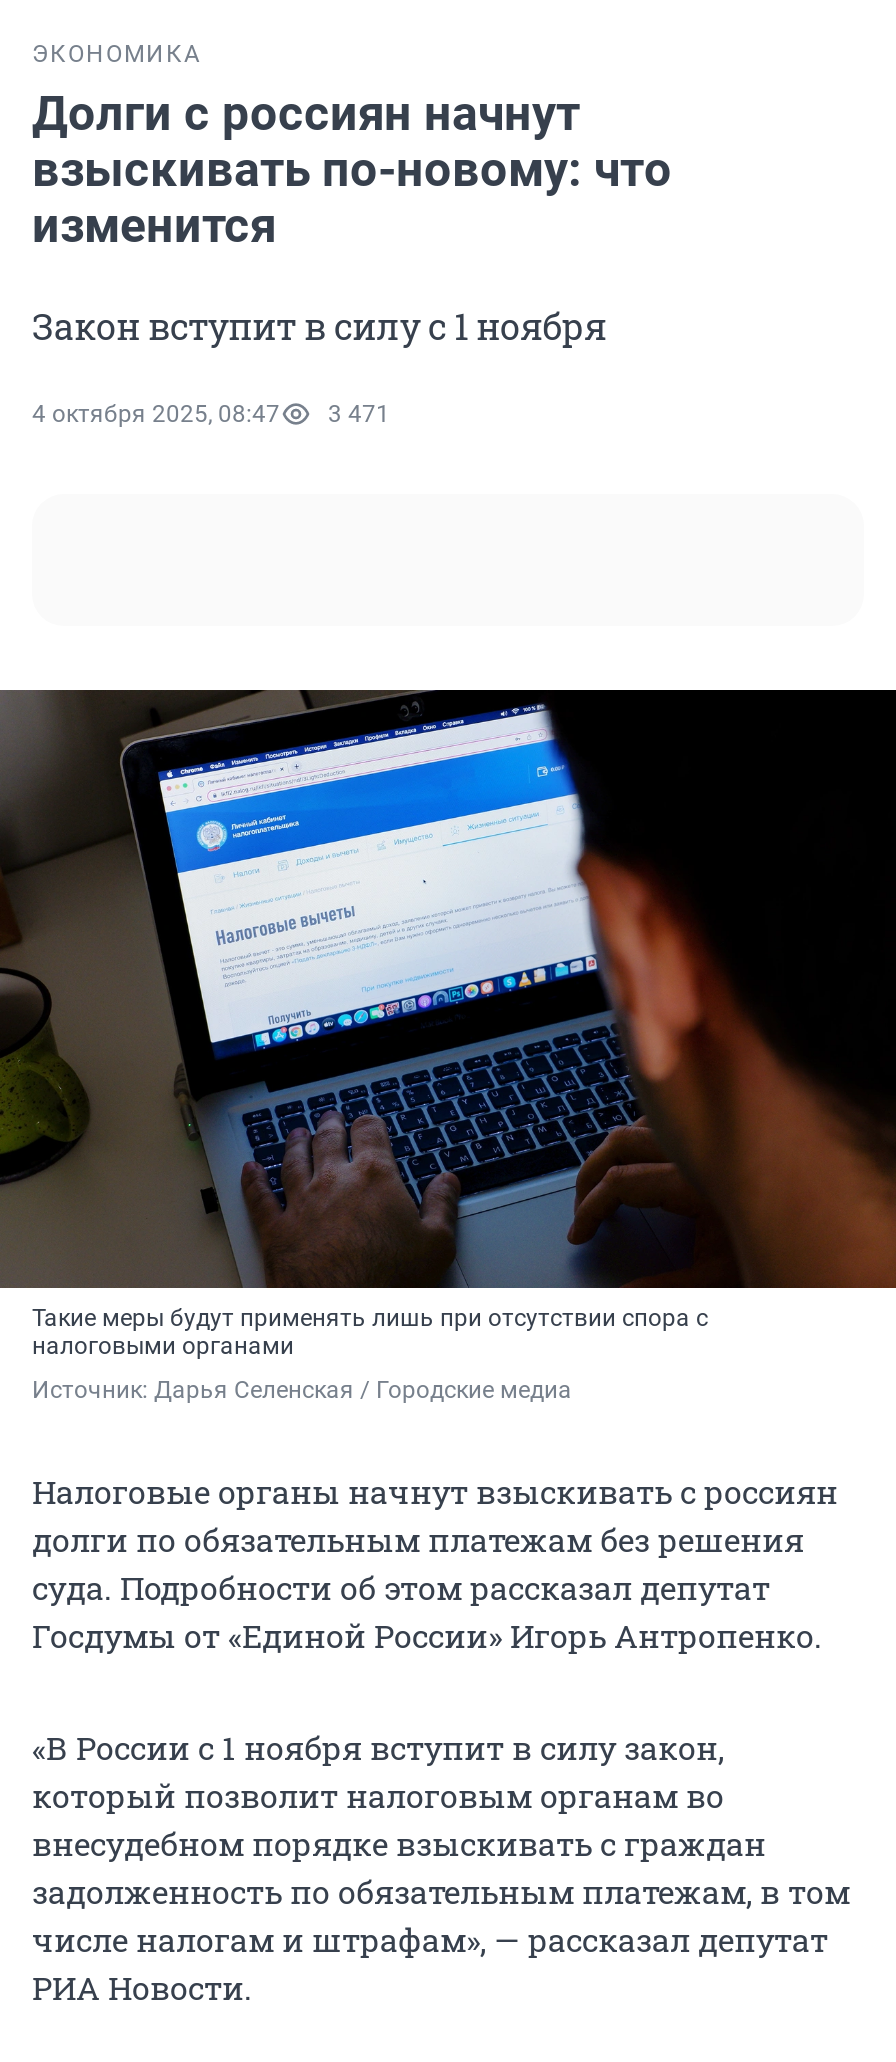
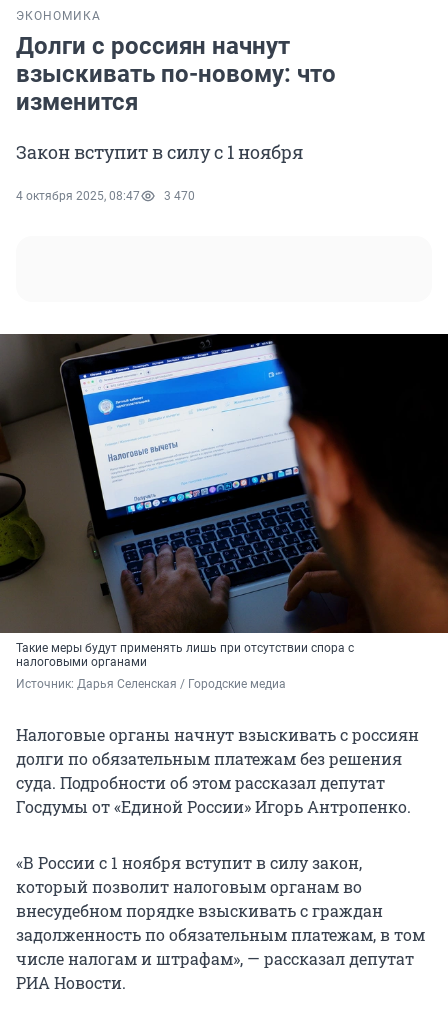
[32,400,390,428] 4 октября 2025, 08:47 3 471 -> [16,189,195,203] 4 октября 2025, 08:47 3 470

